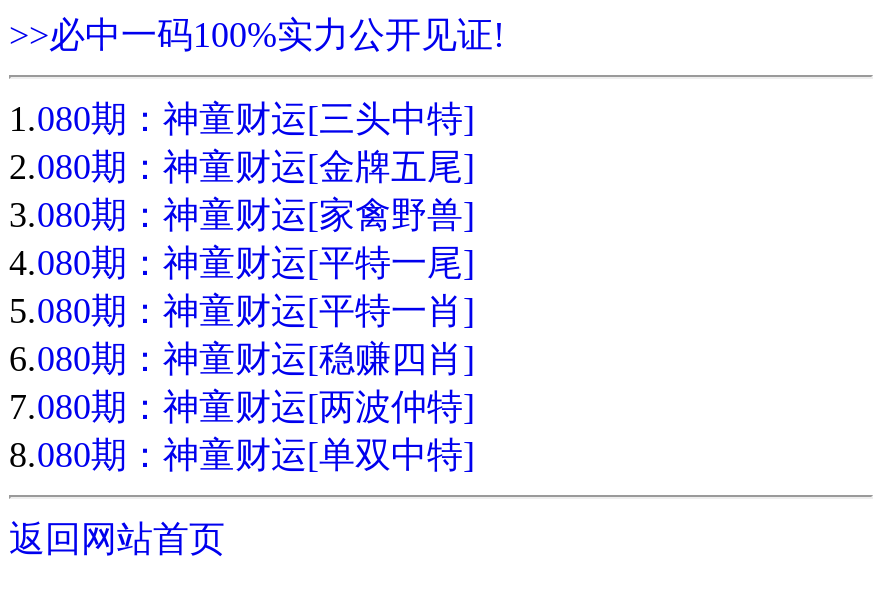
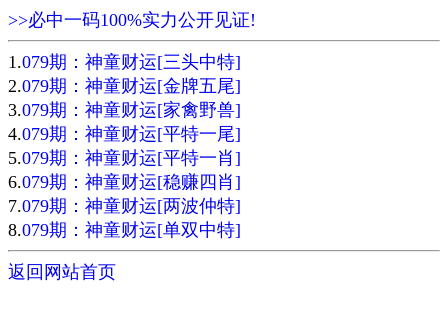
[9,99,475,139] 1. 080期：神童财运[三头中特] -> [8,52,241,72] 1. 079期：神童财运[三头中特]
[9,147,475,187] 2.080期：神童财运[金牌五尾] -> [8,76,241,96] 2.079期：神童财运[金牌五尾]
[9,195,475,235] 3.080期：神童财运[家禽野兽] -> [8,100,241,120] 3.079期：神童财运[家禽野兽]
[9,243,475,283] 4.080期：神童财运[平特一尾] -> [8,124,241,144] 4.079期：神童财运[平特一尾]
[9,291,475,331] 5.080期：神童财运[平特一肖] -> [8,148,241,168] 5.079期：神童财运[平特一肖]
[9,339,475,379] 6.080期：神童财运[稳赚四肖] -> [8,172,241,192] 6.079期：神童财运[稳赚四肖]
[9,387,475,427] 7.080期：神童财运[两波仲特] -> [8,196,241,216] 7.079期：神童财运[两波仲特]
[9,435,475,475] 8.080期：神童财运[单双中特] -> [8,220,241,240] 8.079期：神童财运[单双中特]

